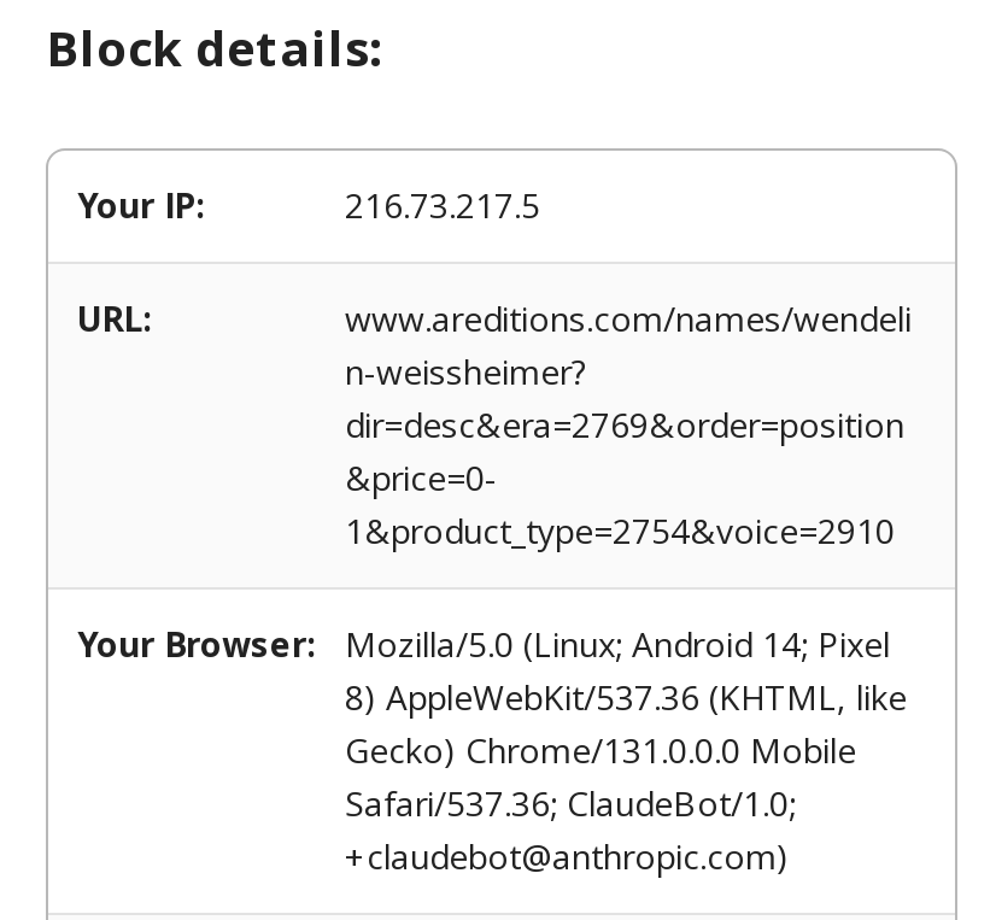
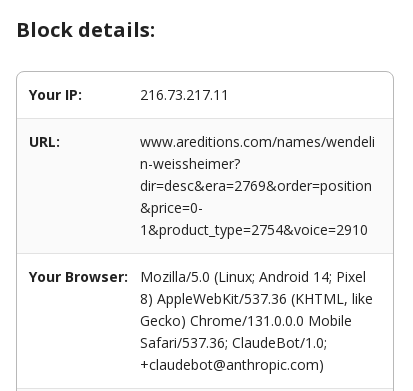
[345,182,540,228] 216.73.217.5 -> [140,85,229,104] 216.73.217.11

